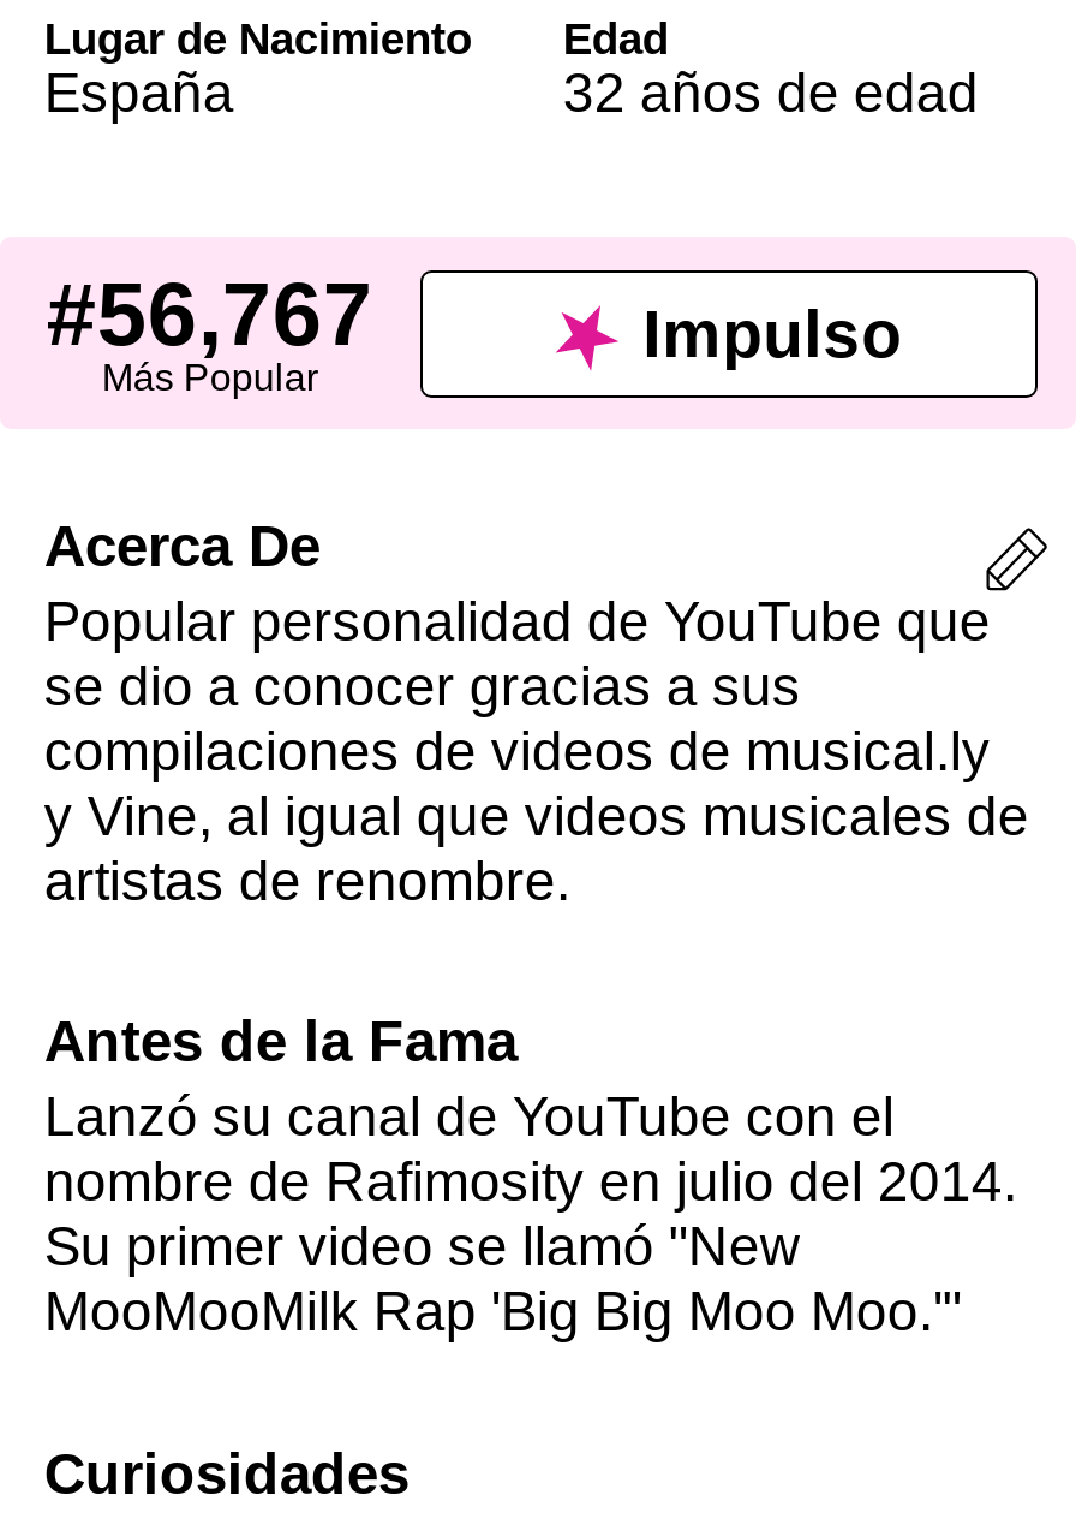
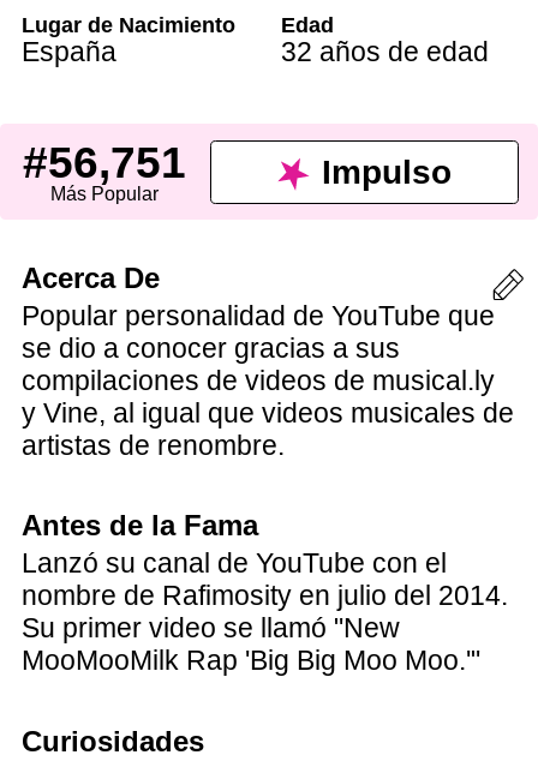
[46,264,373,363] #56,767 -> [23,137,186,187] #56,751

